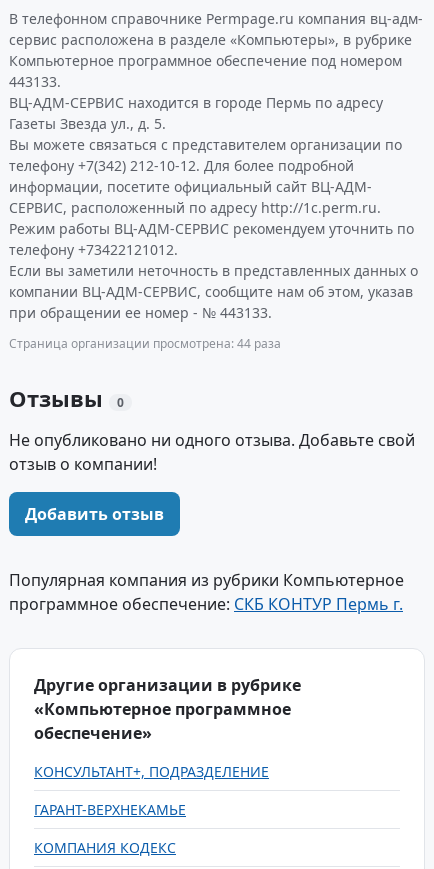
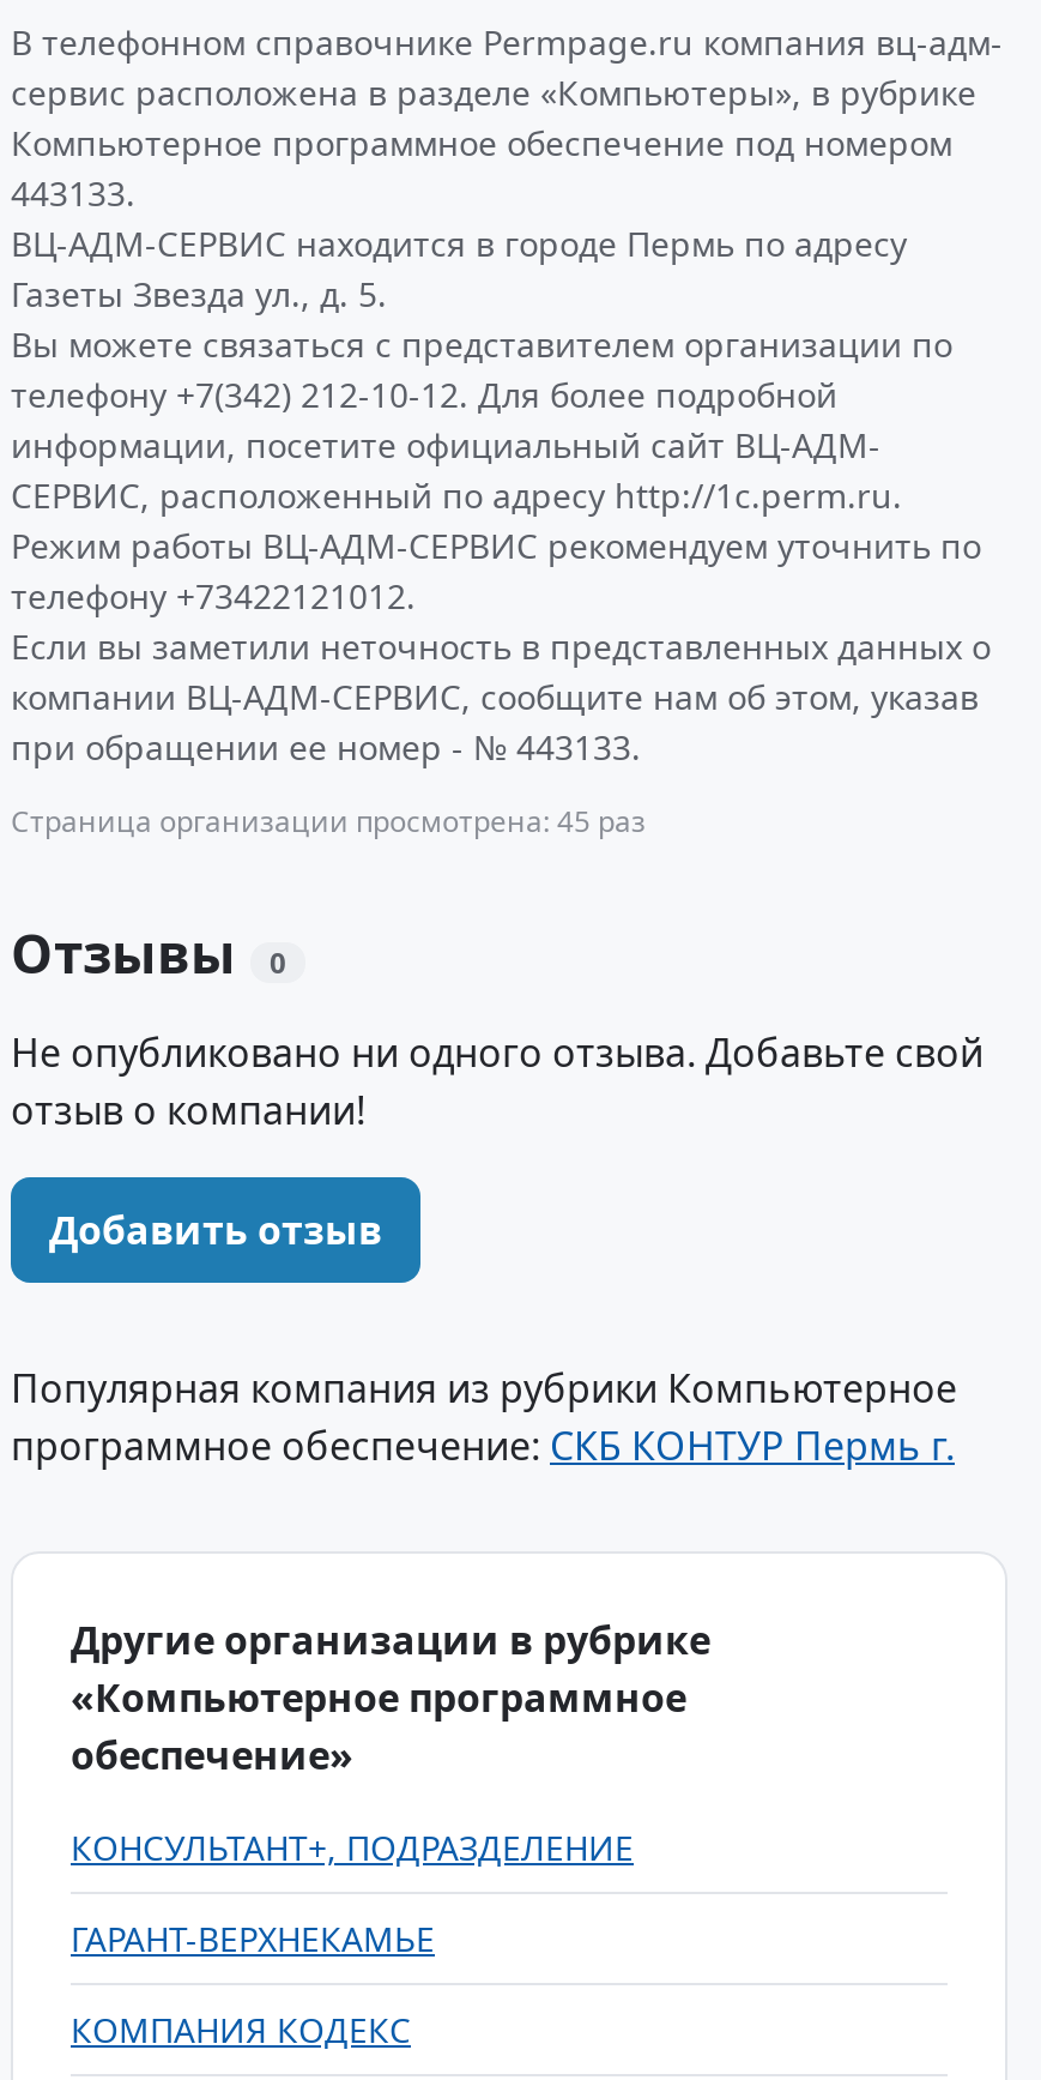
[9,335,281,352] Страница организации просмотрена: 44 раза -> [11,801,646,842] Страница организации просмотрена: 45 раз

